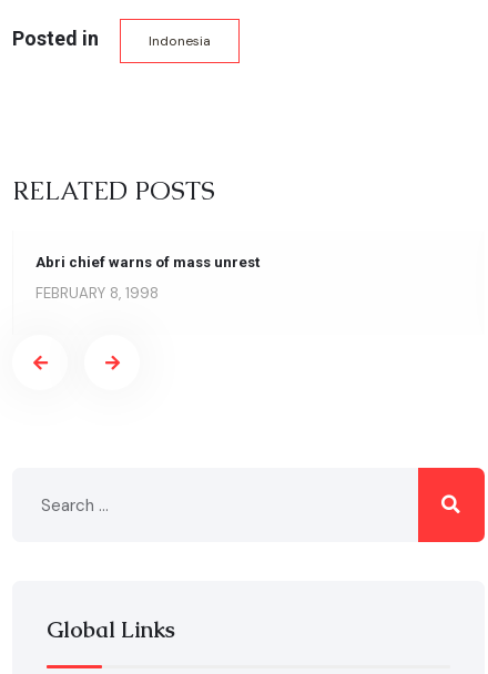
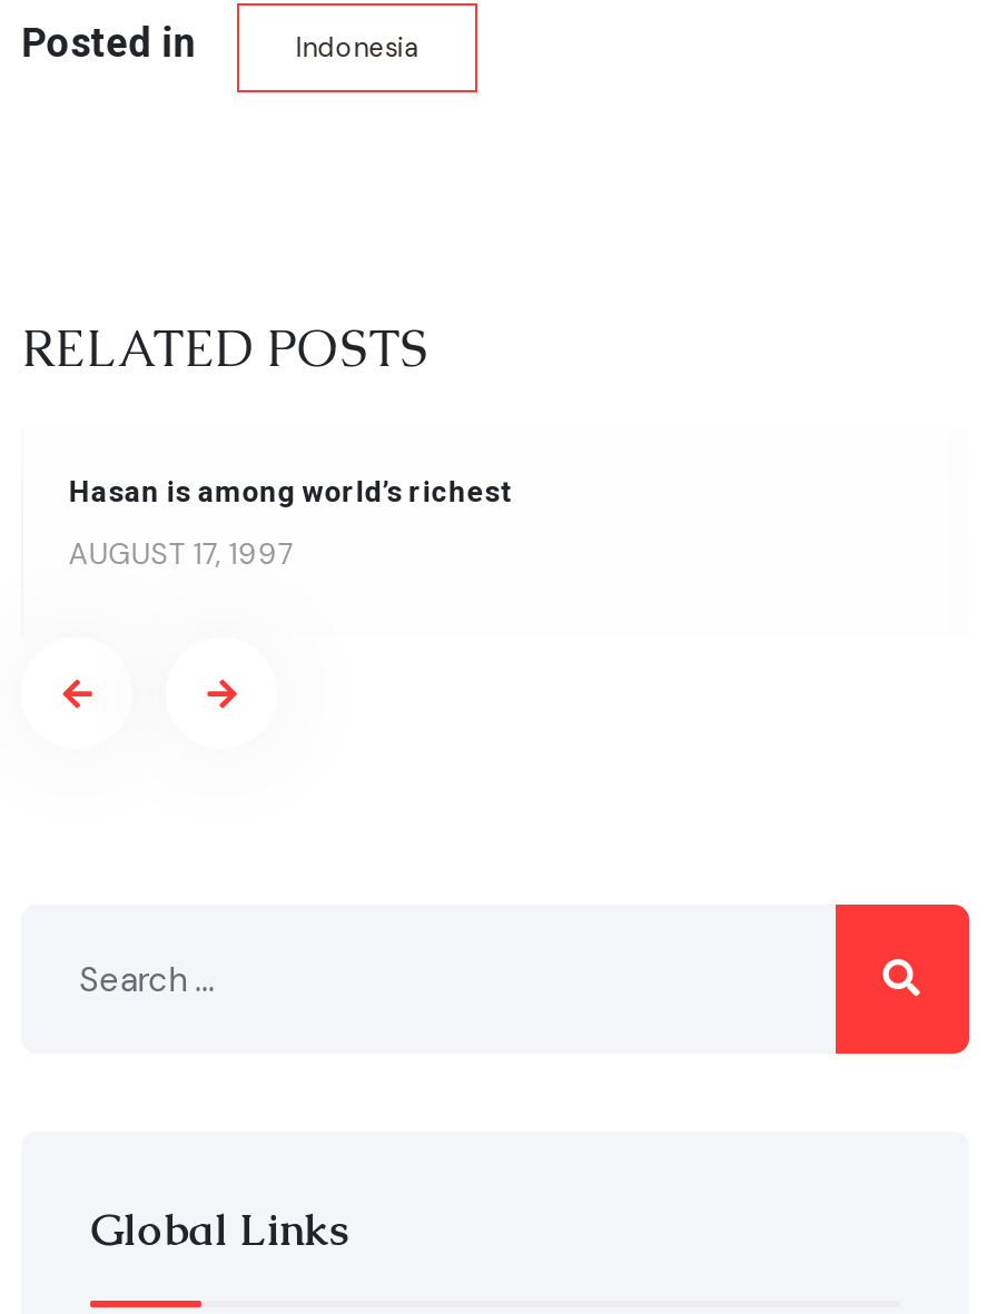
[36,254,260,270] Abri chief warns of mass unrest -> [68,475,509,508] Hasan is among world’s richest
[36,284,159,303] FEBRUARY 8, 1998 -> [68,535,293,573] AUGUST 17, 1997

